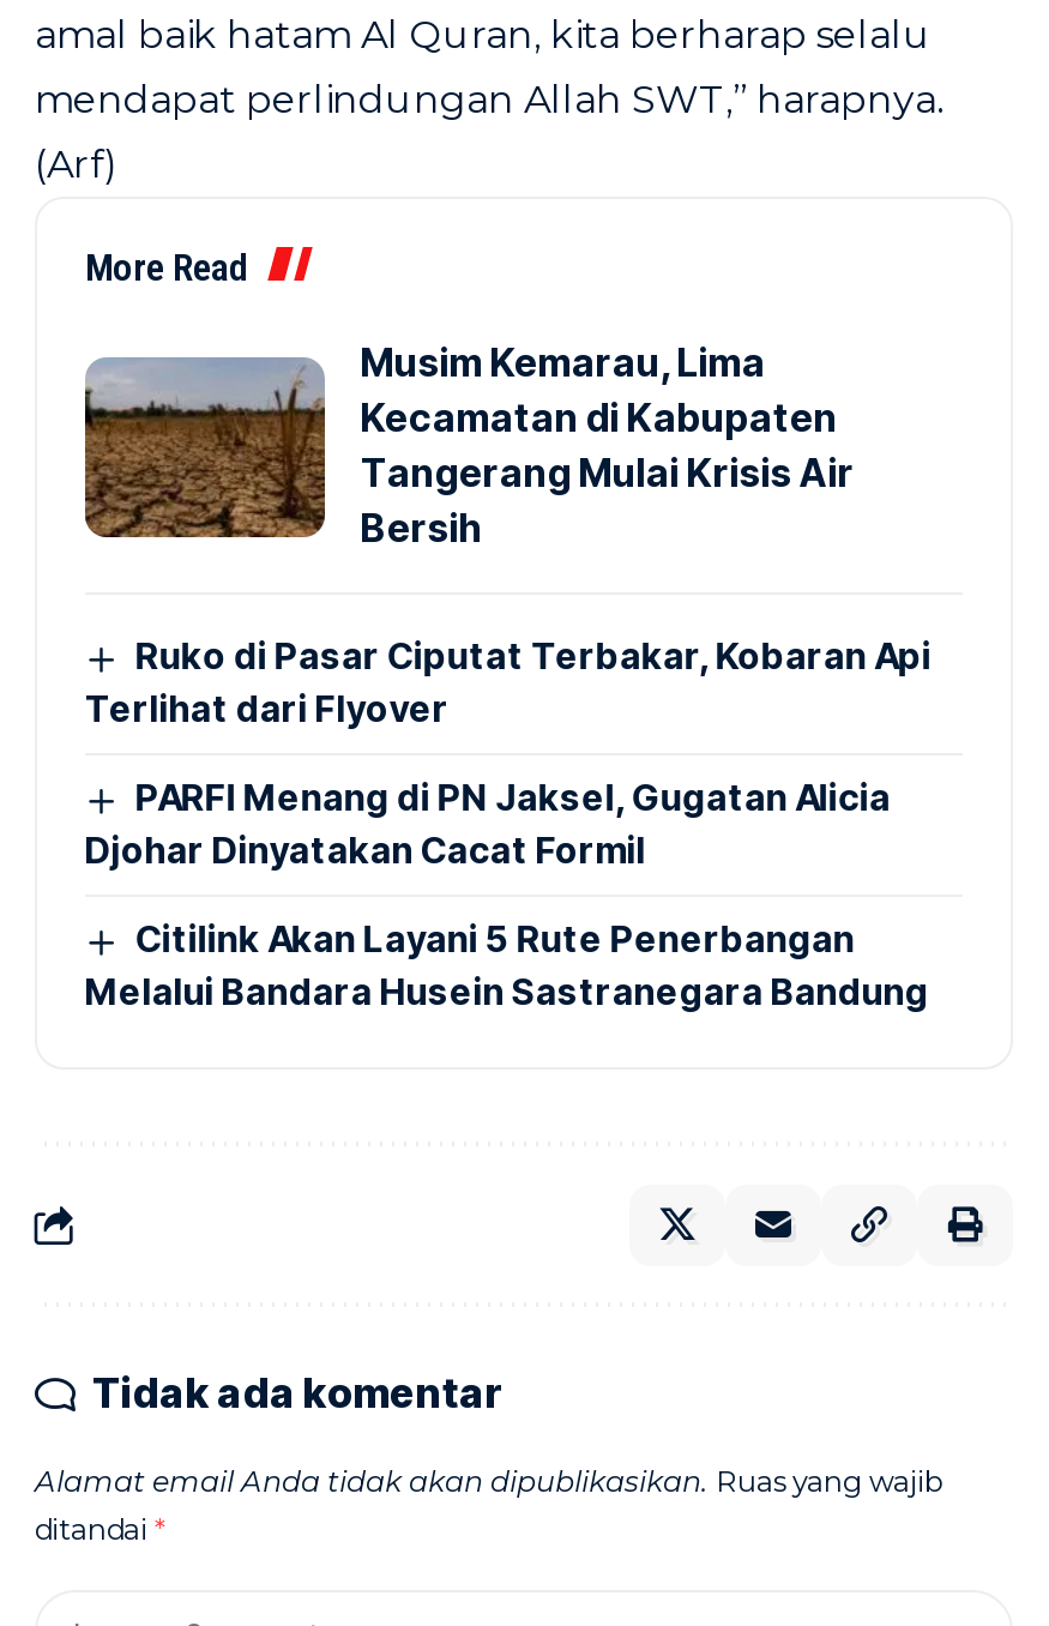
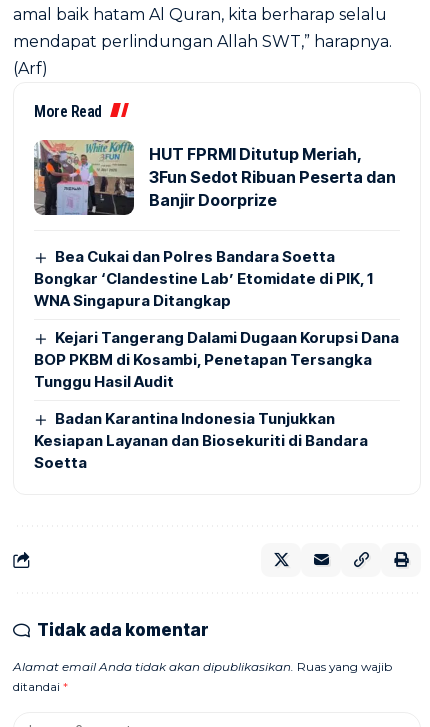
[83,336,855,552] [image] | Musim Kemarau, Lima | Kecamatan di Kabupaten | Tangerang Mulai Krisis Air | Bersih -> [33,139,396,224] [image] | HUT FPRMI Ditutup Meriah, | 3Fun Sedot Ribuan Peserta dan | Banjir Doorprize
[85,633,932,731] Ruko di Pasar Ciputat Terbakar, Kobaran Api | Terlihat dari Flyover -> [34,247,373,310] Bea Cukai dan Polres Bandara Soetta | Bongkar ‘Clandestine Lab’ Etomidate di PIK, 1 | WNA Singapura Ditangkap
[85,775,891,873] PARFI Menang di PN Jaksel, Gugatan Alicia | Djohar Dinyatakan Cacat Formil -> [34,328,399,391] Kejari Tangerang Dalami Dugaan Korupsi Dana | BOP PKBM di Kosambi, Penetapan Tersangka | Tunggu Hasil Audit
[85,916,929,1014] Citilink Akan Layani 5 Rute Penerbangan | Melalui Bandara Husein Sastranegara Bandung -> [34,409,368,472] Badan Karantina Indonesia Tunjukkan | Kesiapan Layanan dan Biosekuriti di Bandara | Soetta

